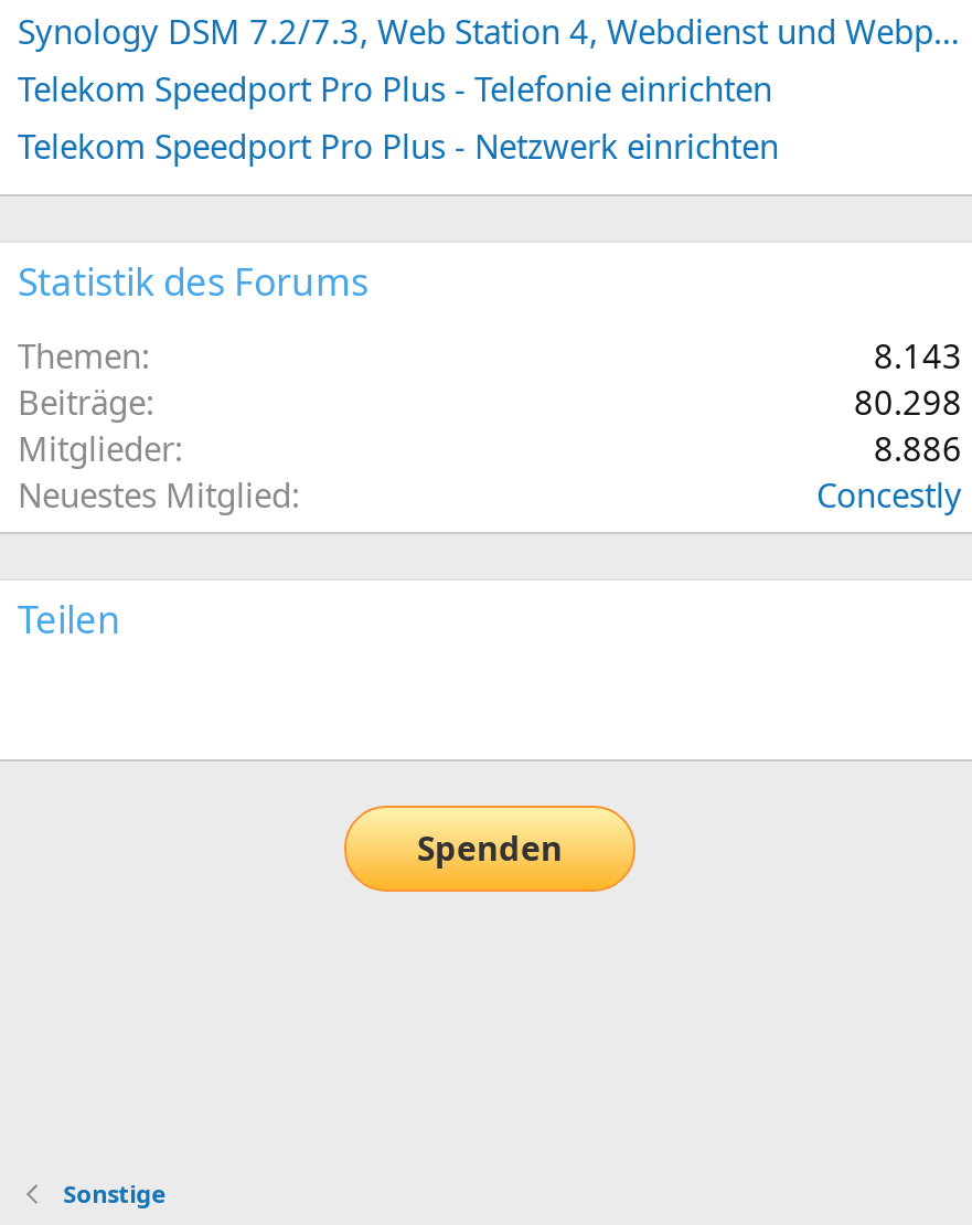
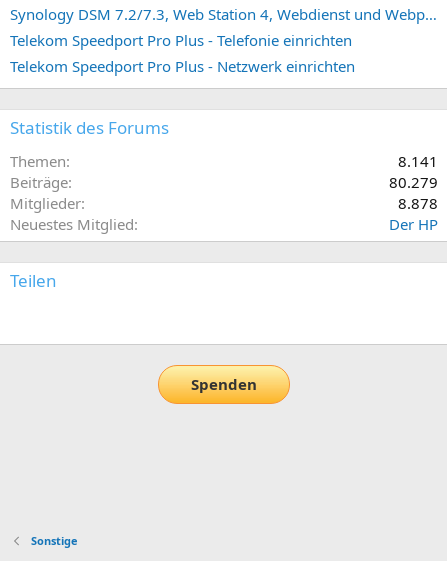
[874,334,962,378] 8.143 -> [398,151,438,171] 8.141
[854,380,962,424] 80.298 -> [389,172,438,192] 80.279
[874,426,962,470] 8.886 -> [398,193,438,213] 8.878
[816,473,962,517] Concestly -> [389,214,438,234] Der HP

